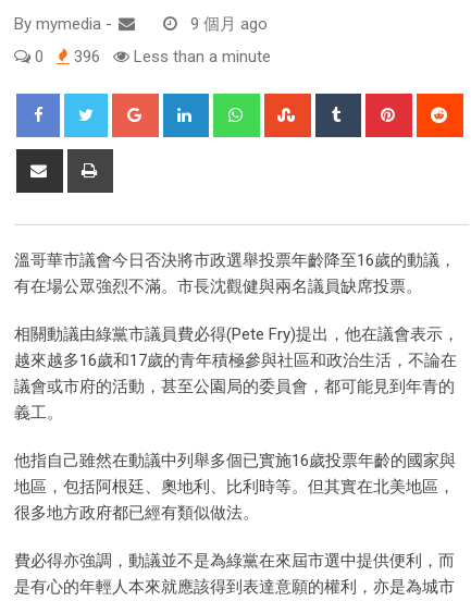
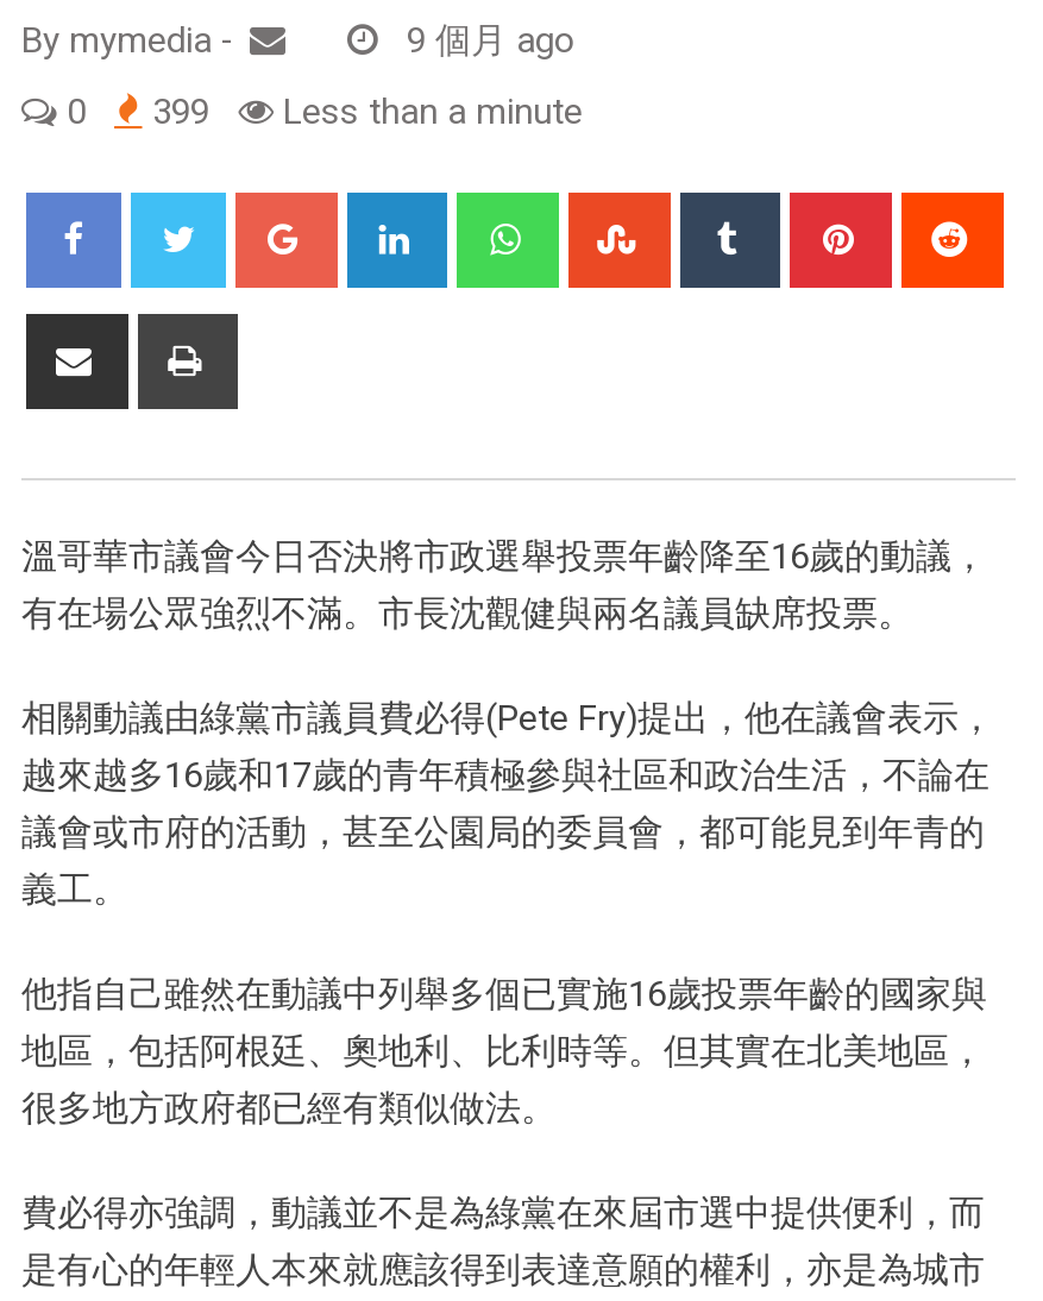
[30,47,271,67] 0 396 Less than a minute -> [57,91,583,134] 0 399 Less than a minute

